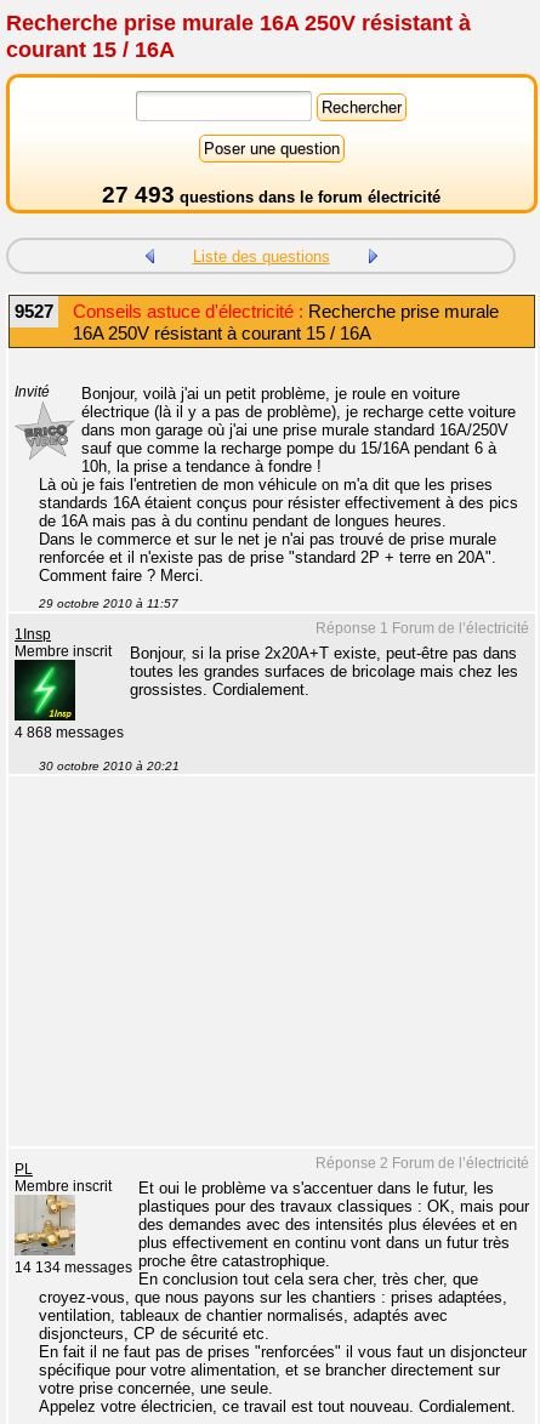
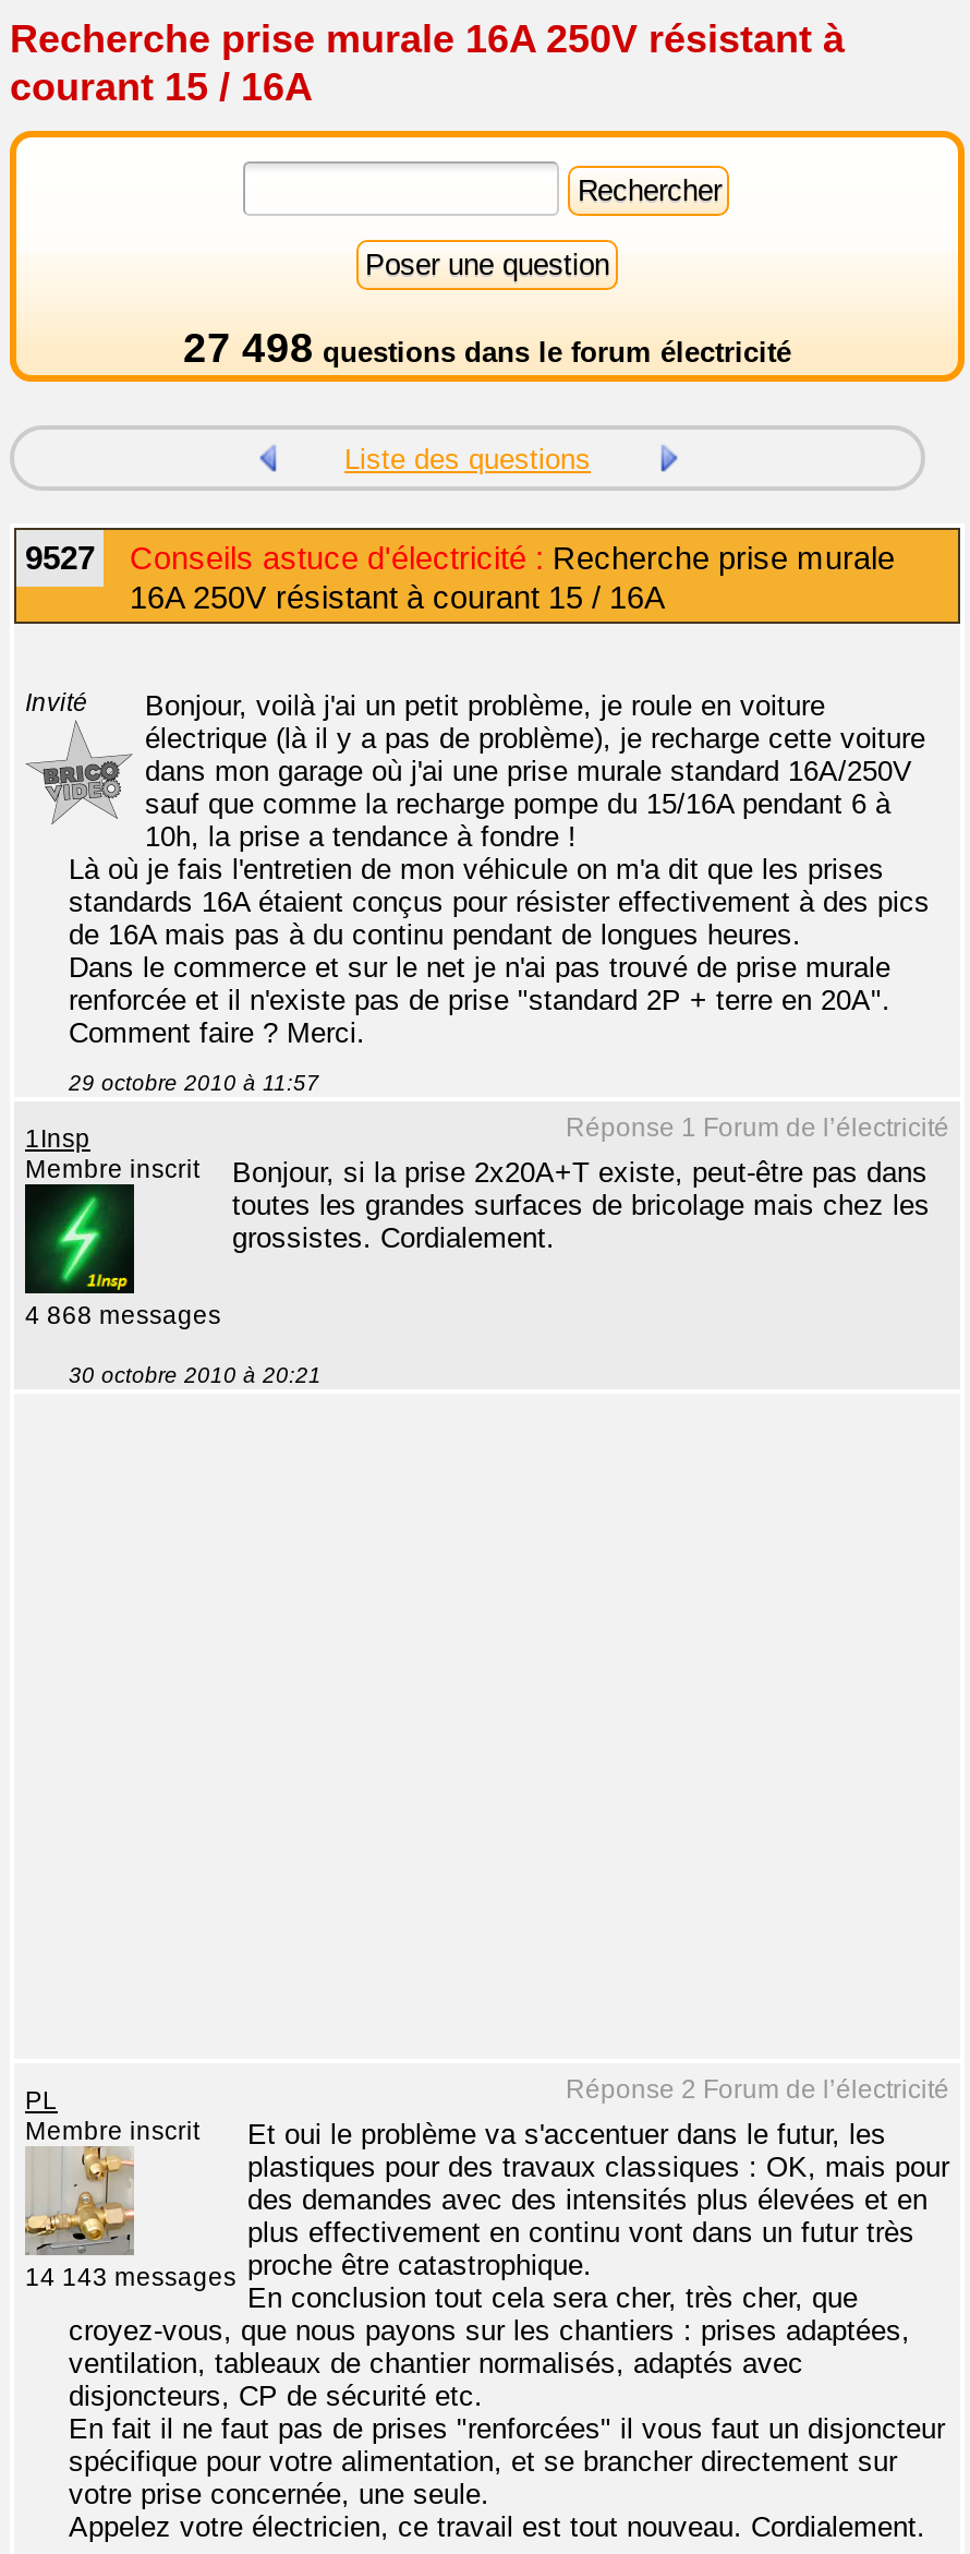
[103,182,441,207] 27 493 questions dans le forum électricité -> [183,325,791,371] 27 498 questions dans le forum électricité
[15,1252,330,1275] 14 134 messages proche être catastrophique. -> [25,2249,592,2290] 14 143 messages proche être catastrophique.

